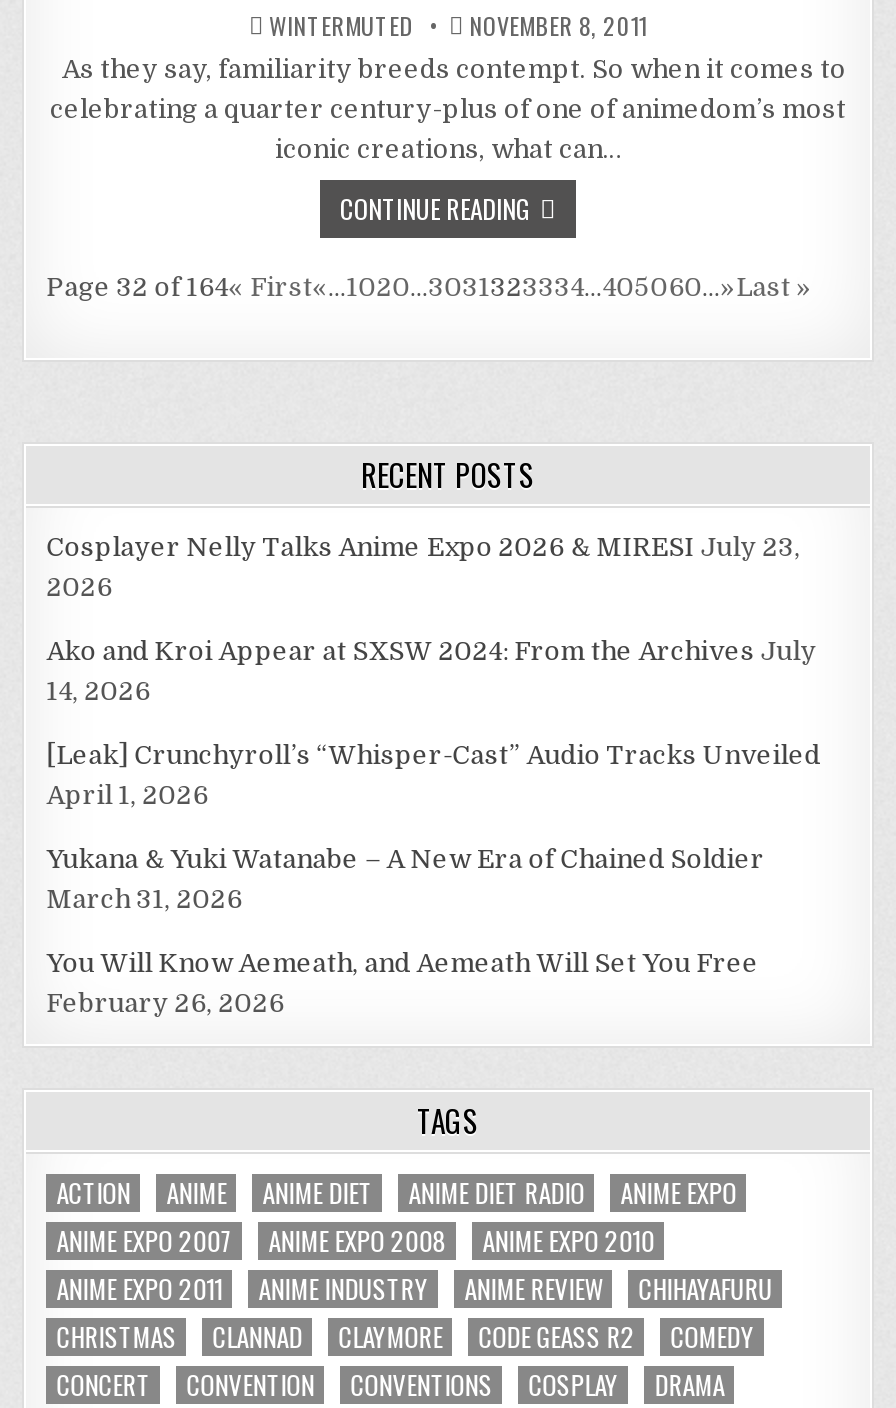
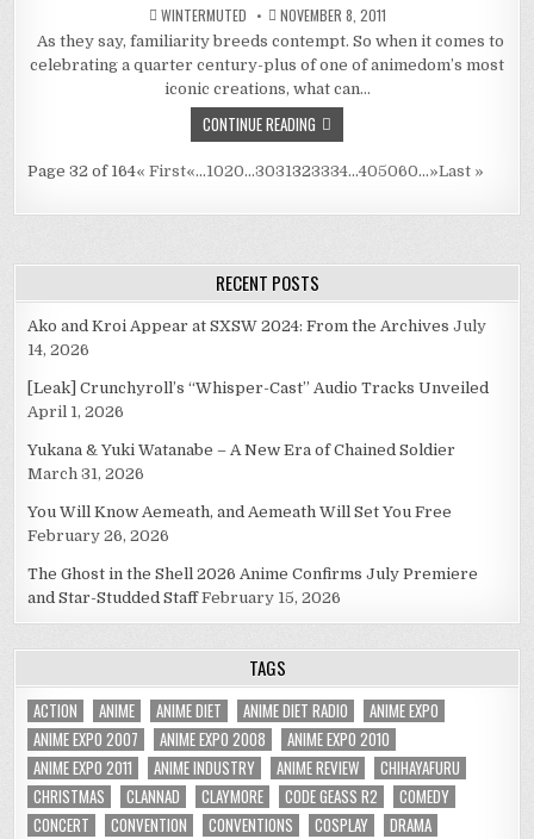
[46,531,800,601] Cosplayer Nelly Talks Anime Expo 2026 & MIRESI July 23, | 2026 -> none
moved [46,635,820,1017] -> [28,317,489,544]: Ako and Kroi Appear at SXSW 2024: From the Archives July | 14, 2026 | [Leak] Crunchyroll’s “Whisper-Cast” Audio Tracks Unveiled | April 1, 2026 | Yukana & Yuki Watanabe – A New Era of Chained Soldier | March 31, 2026 | You Will Know Aemeath, and Aemeath Will Set You Free | February 26, 2026
none -> [28,564,478,606] The Ghost in the Shell 2026 Anime Confirms July Premiere | and Star-Studded Staff February 15, 2026

